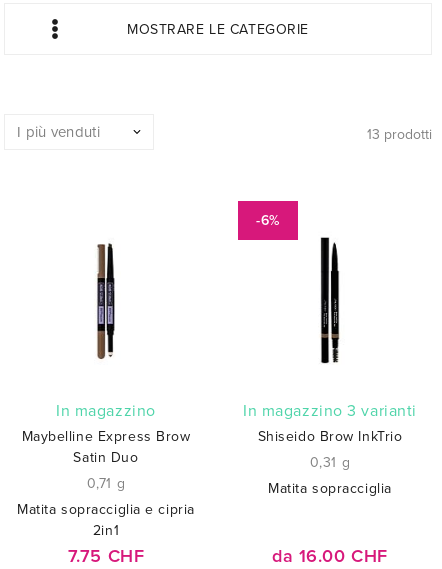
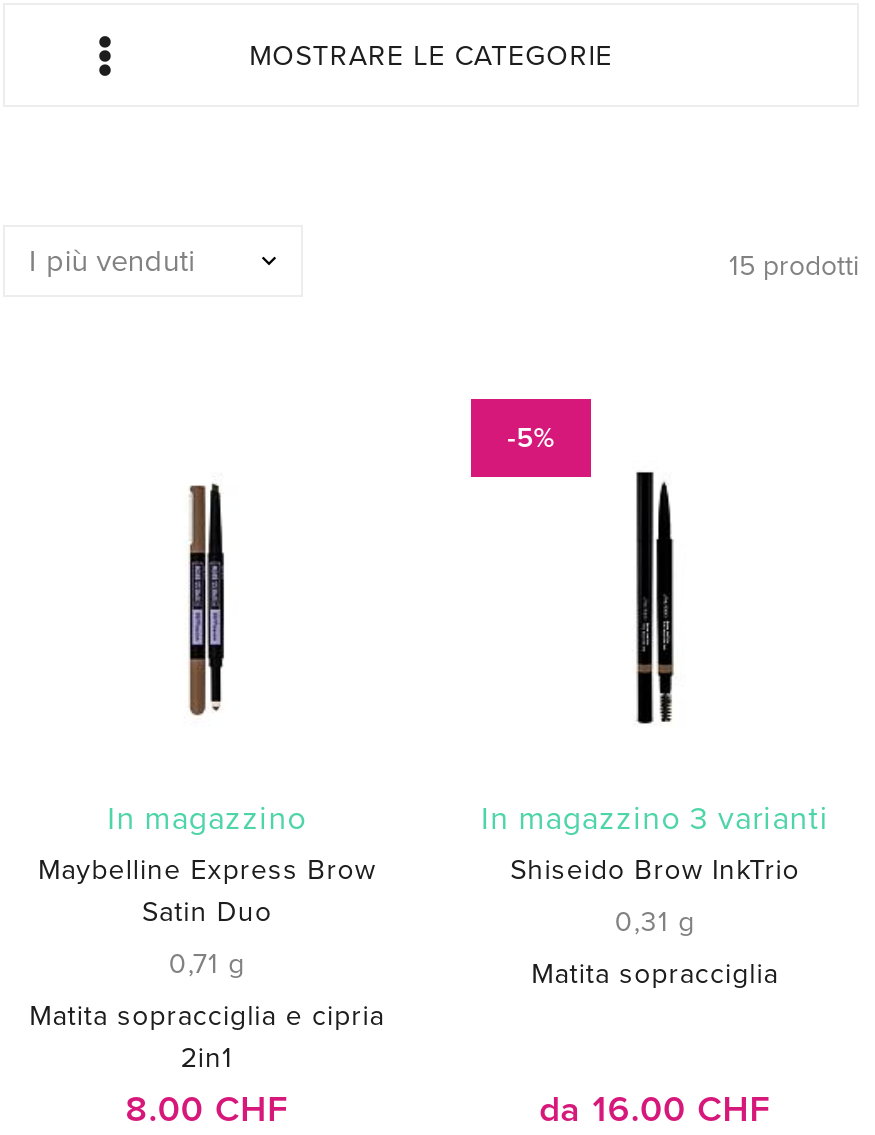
[367,126,432,143] 13 prodotti -> [729,249,859,283] 15 prodotti
[256,212,280,229] -6% -> [507,421,555,455] -5%
[68,545,144,567] 7.75 CHF -> [125,1087,288,1131] 8.00 CHF

